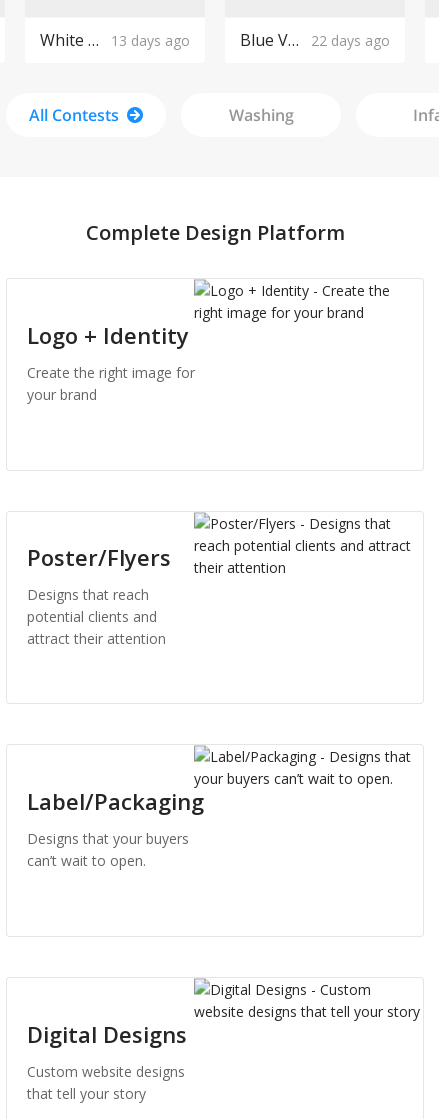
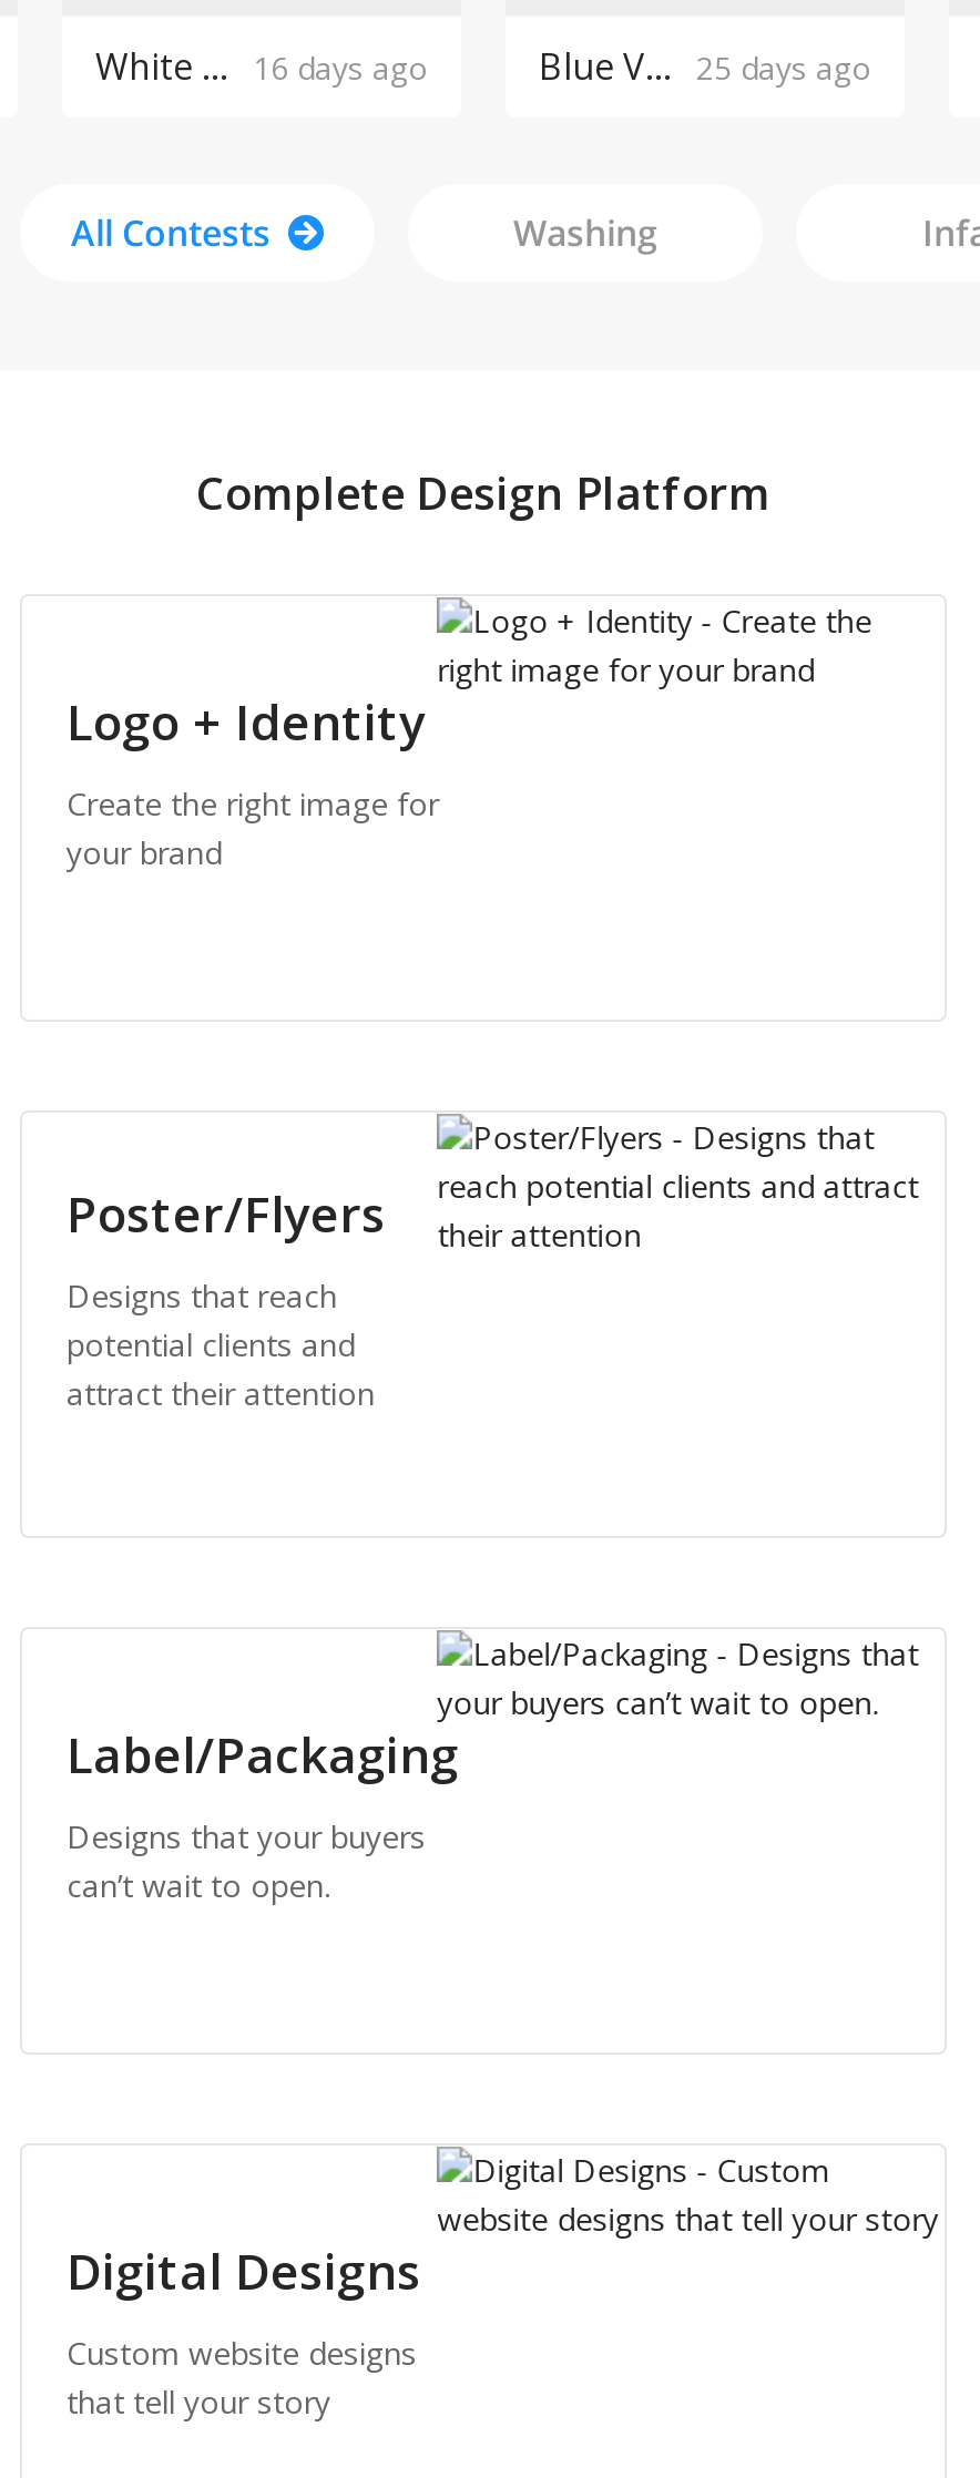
[111,30,190,49] 13 days ago -> [253,45,428,88] 16 days ago
[311,30,390,49] 22 days ago -> [696,45,871,88] 25 days ago

